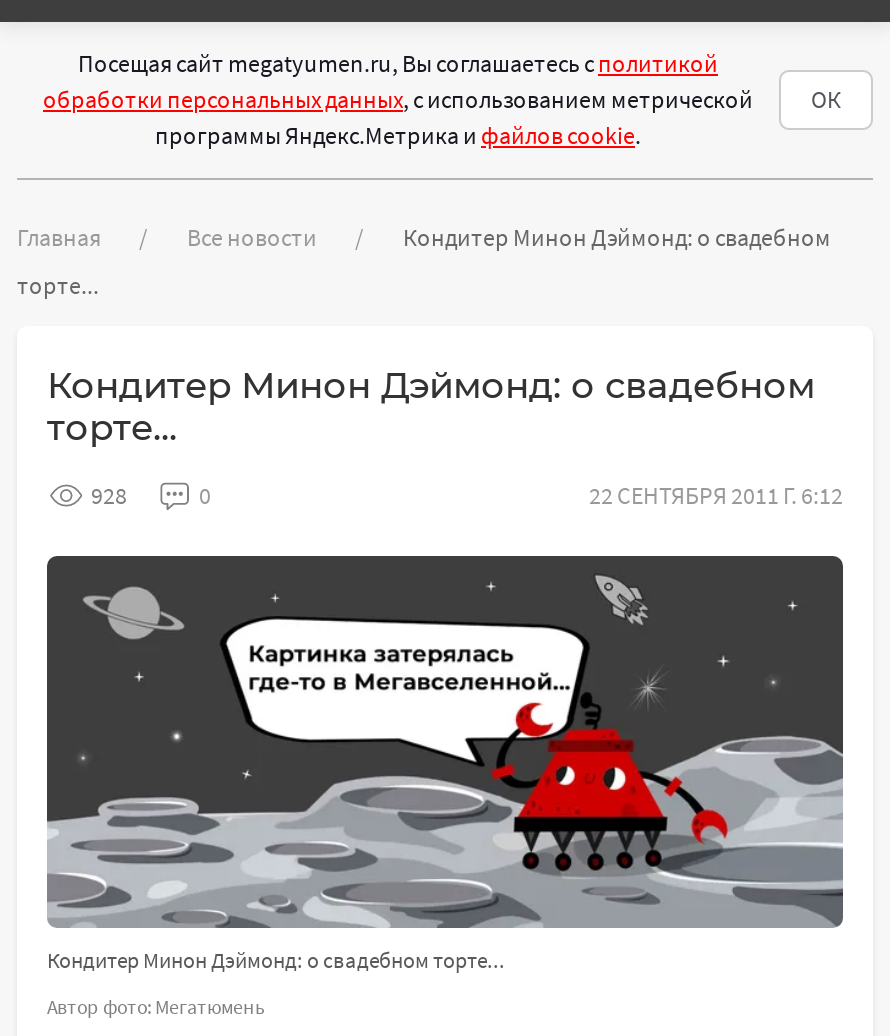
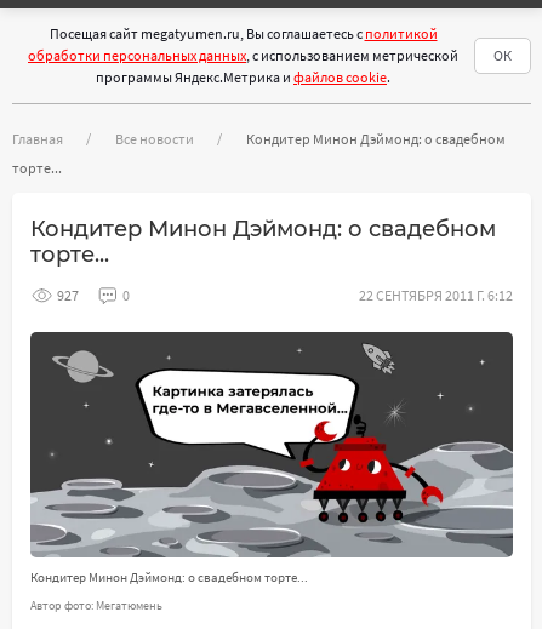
[91,480,127,510] 928 -> [57,286,79,304] 927

